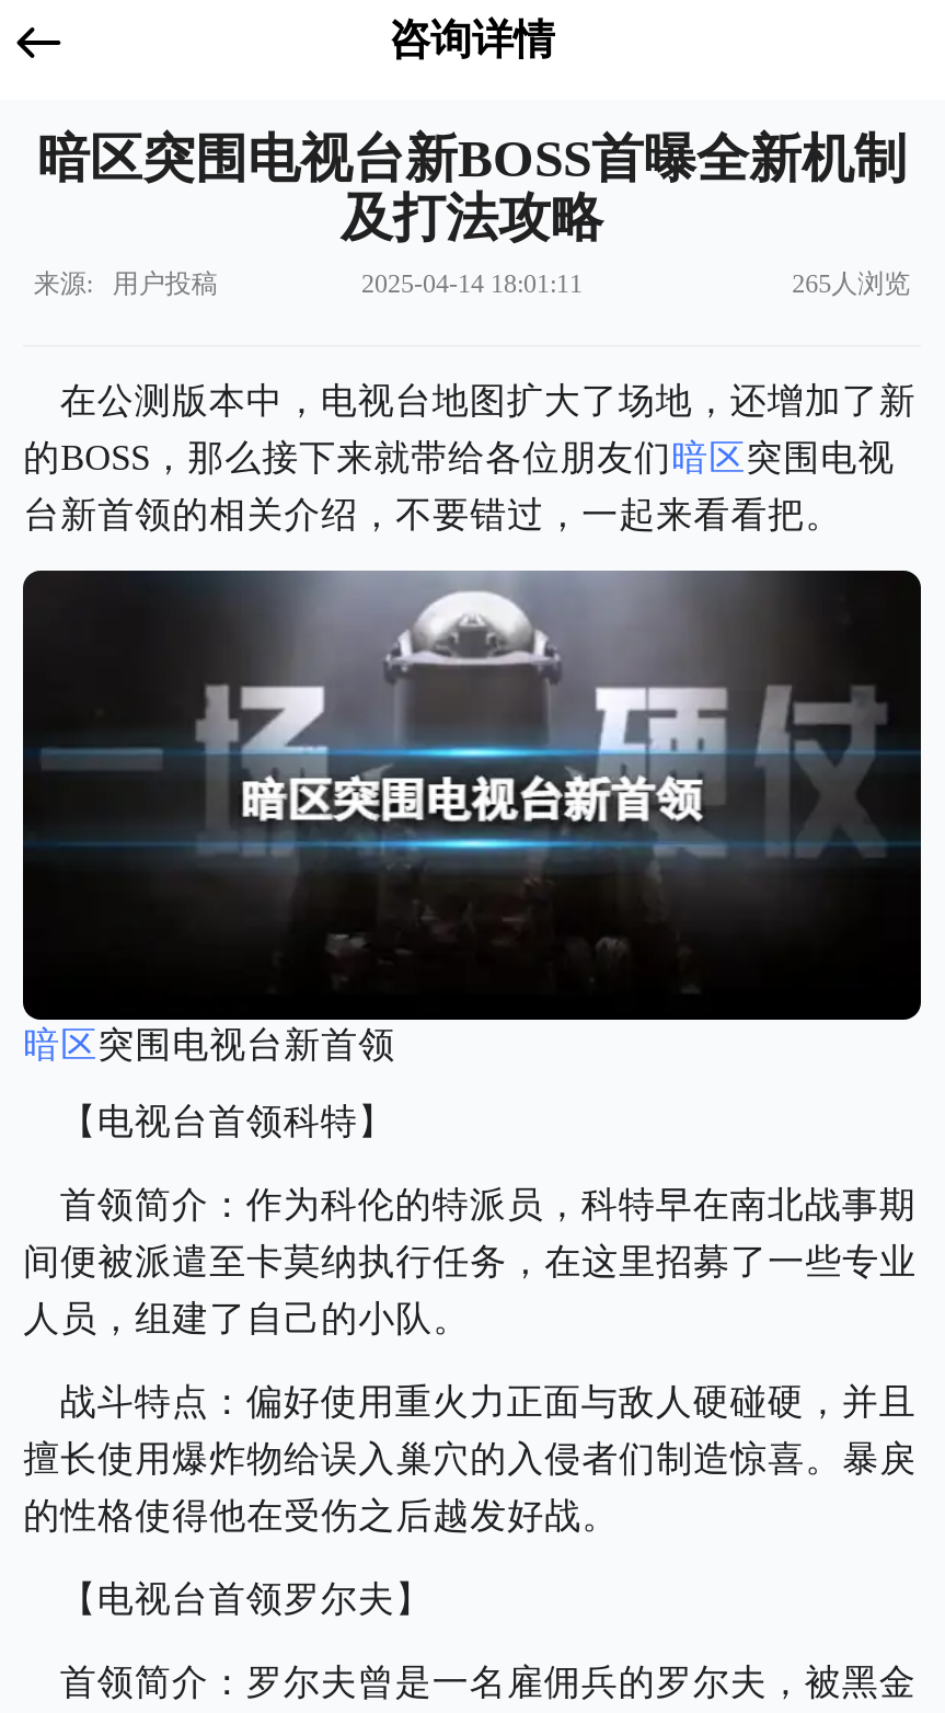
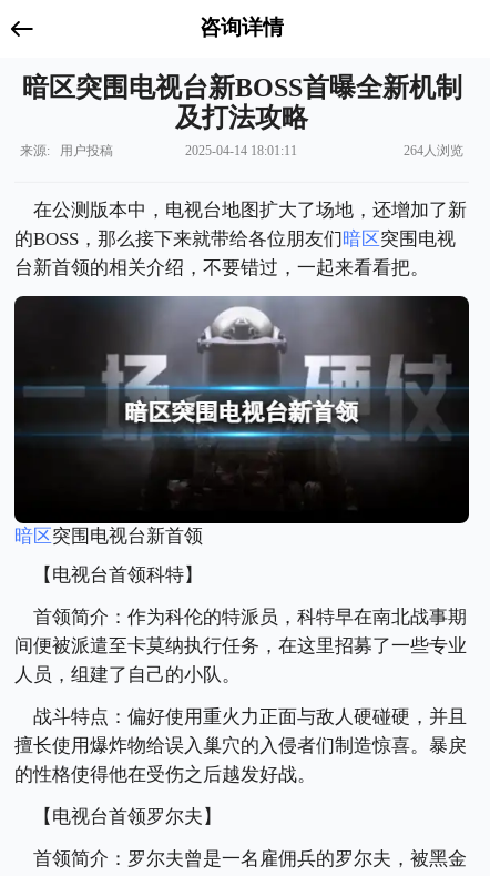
[792,269,910,300] 265人浏览 -> [404,143,464,159] 264人浏览

